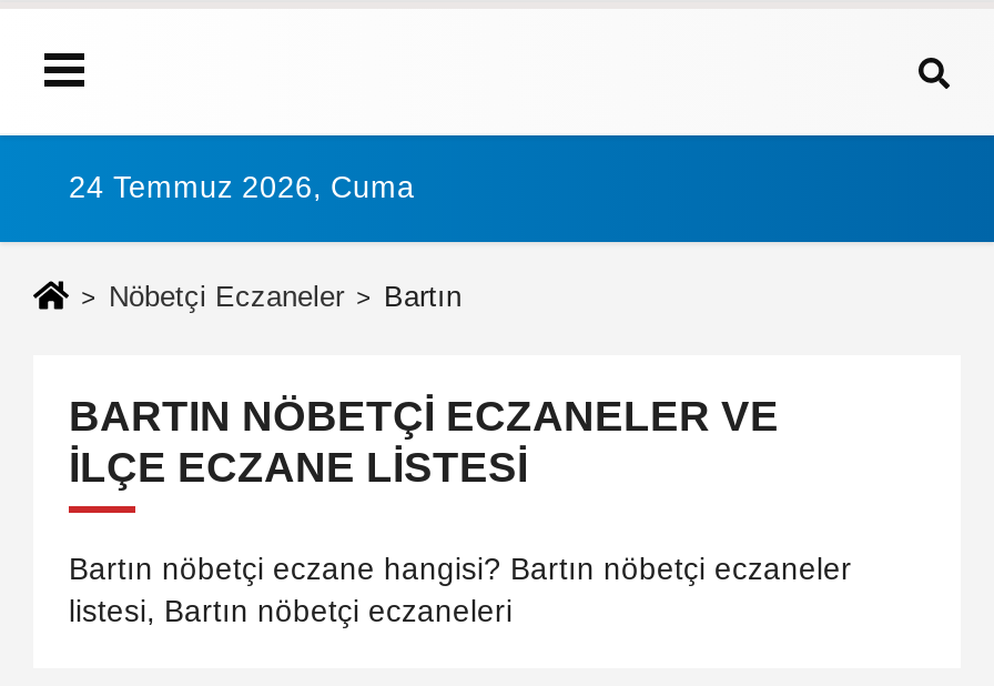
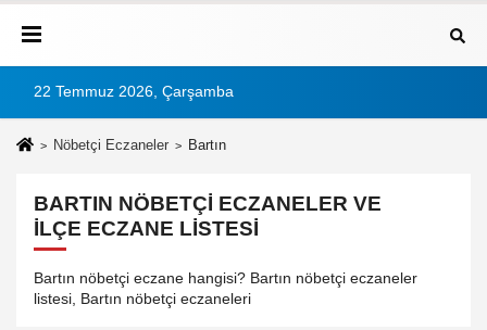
[69,172,415,205] 24 Temmuz 2026, Cuma -> [34,84,234,100] 22 Temmuz 2026, Çarşamba

